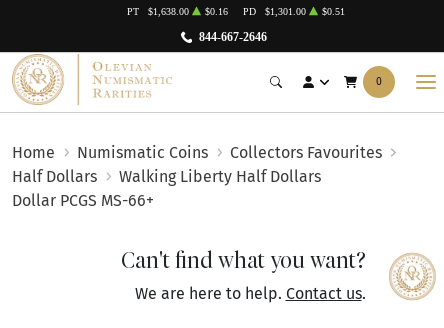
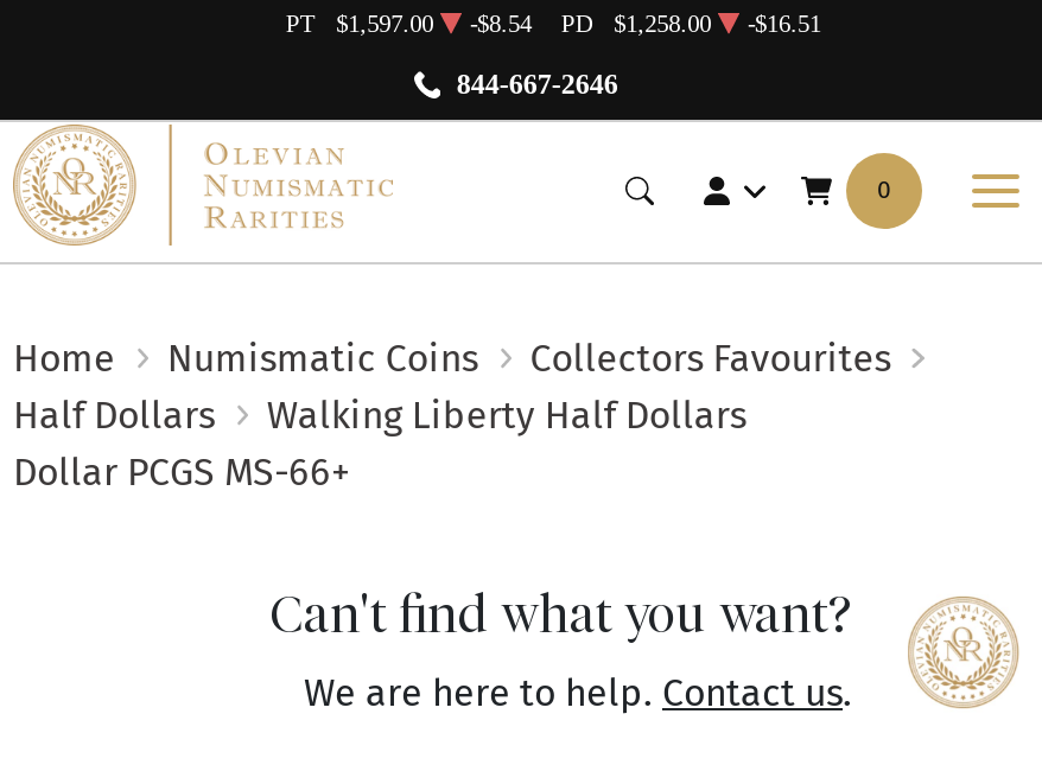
[148,6,189,17] $1,638.00 -> [336,10,433,36] $1,597.00
[204,6,227,17] $0.16 -> [470,10,532,36] -$8.54
[265,6,306,17] $1,301.00 -> [614,10,711,36] $1,258.00
[321,6,344,17] $0.51 -> [748,10,821,36] -$16.51

